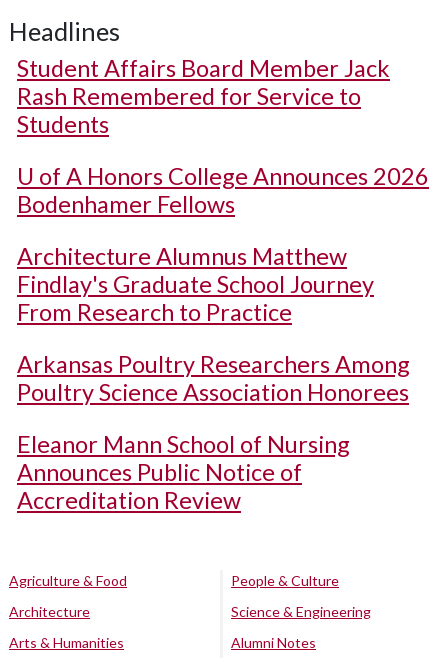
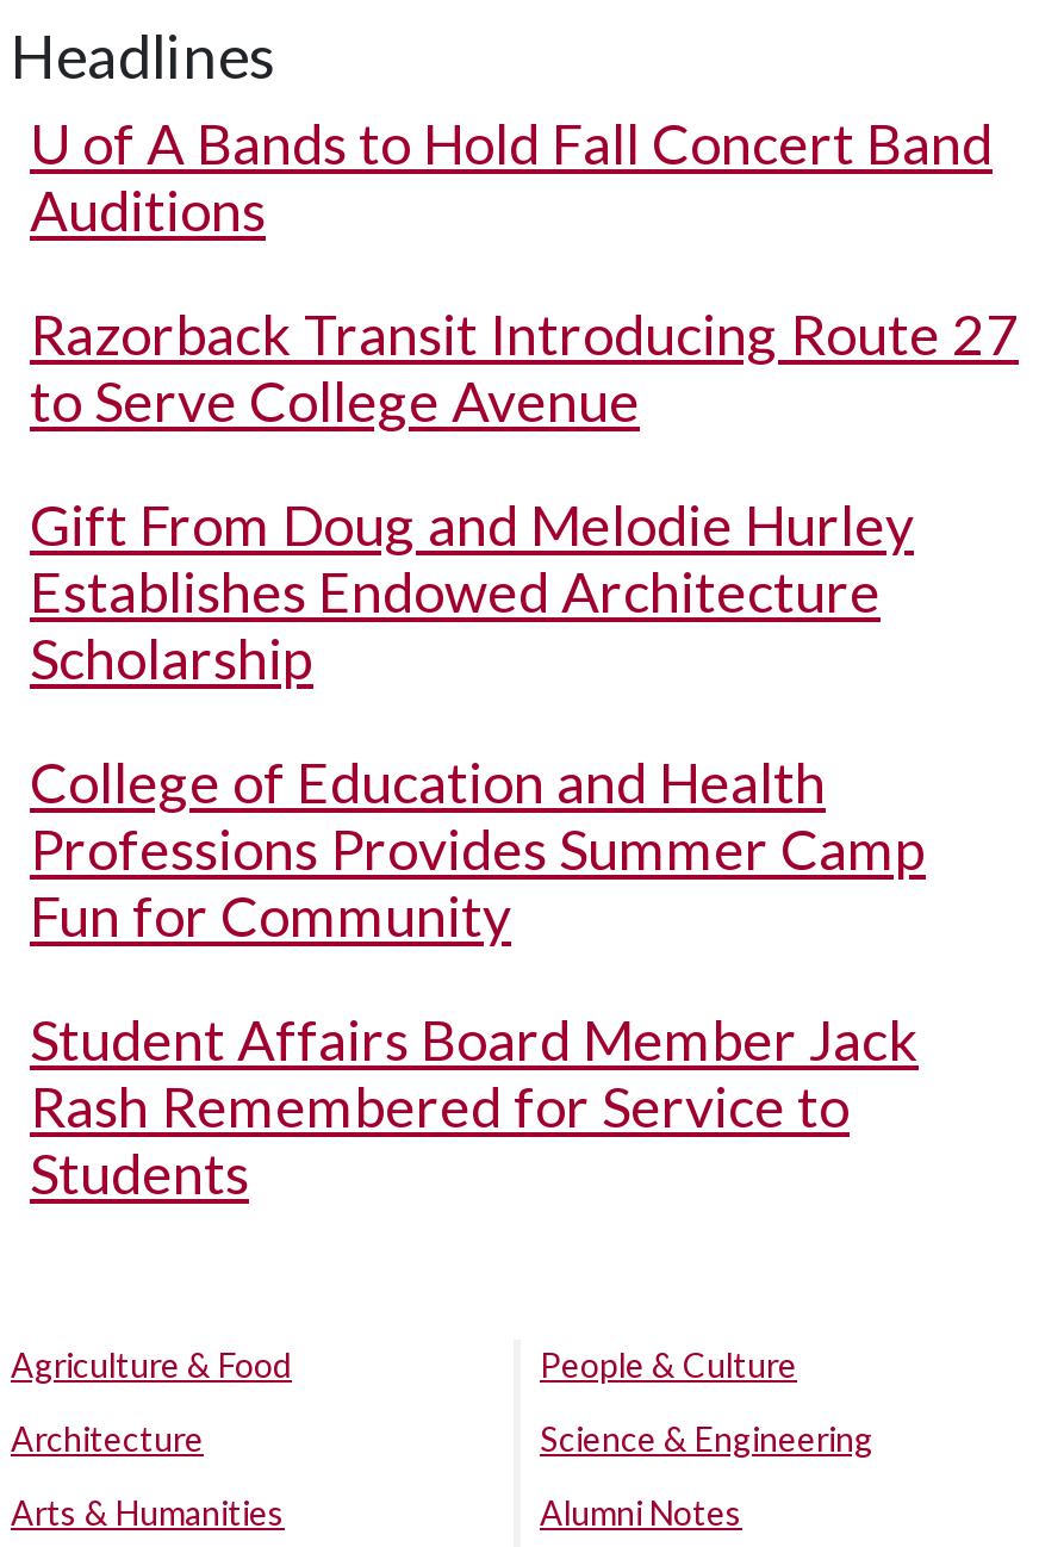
none -> [30,110,1019,949] U of A Bands to Hold Fall Concert Band | Auditions | Razorback Transit Introducing Route 27 | to Serve College Avenue | Gift From Doug and Melodie Hurley | Establishes Endowed Architecture | Scholarship | College of Education and Health | Professions Provides Summer Camp | Fun for Community
moved [17,54,390,138] -> [30,1006,919,1206]: Student Affairs Board Member Jack | Rash Remembered for Service to | Students
[17,162,429,514] U of A Honors College Announces 2026 | Bodenhamer Fellows | Architecture Alumnus Matthew | Findlay's Graduate School Journey | From Research to Practice | Arkansas Poultry Researchers Among | Poultry Science Association Honorees | Eleanor Mann School of Nursing | Announces Public Notice of | Accreditation Review -> none

